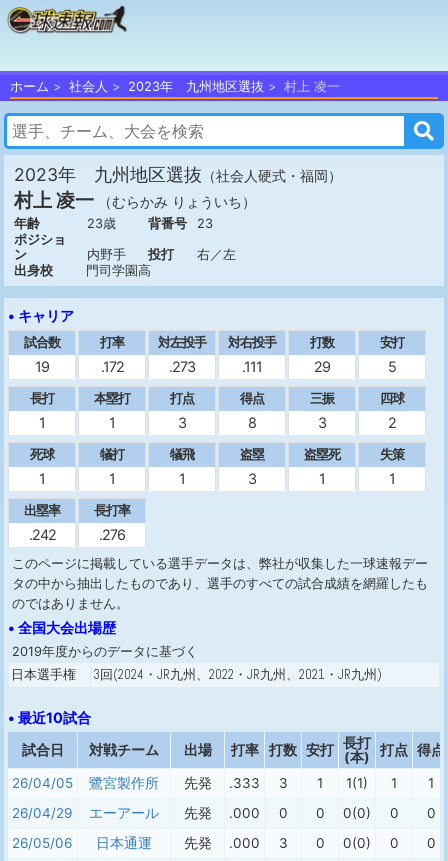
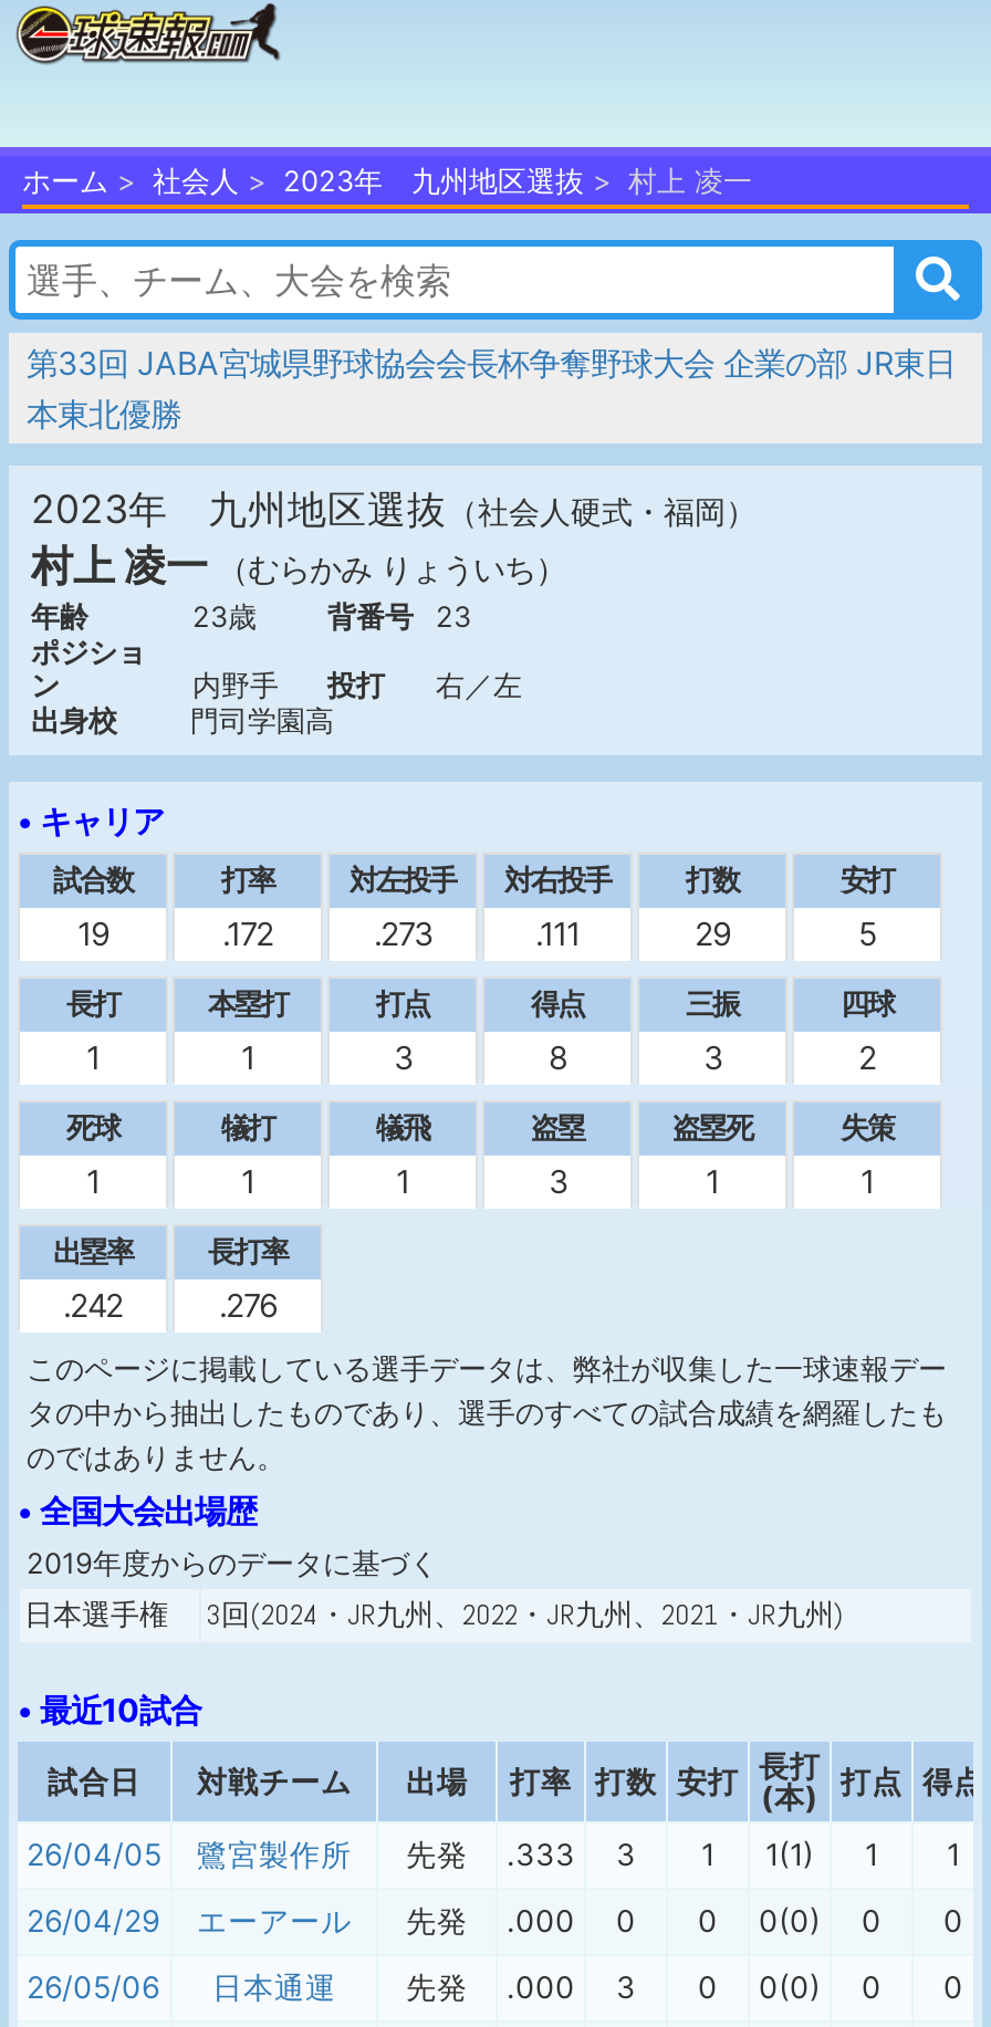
none -> [27,344,956,432] 第33回 JABA宮城県野球協会会長杯争奪野球大会 企業の部 JR東日 | 本東北優勝

